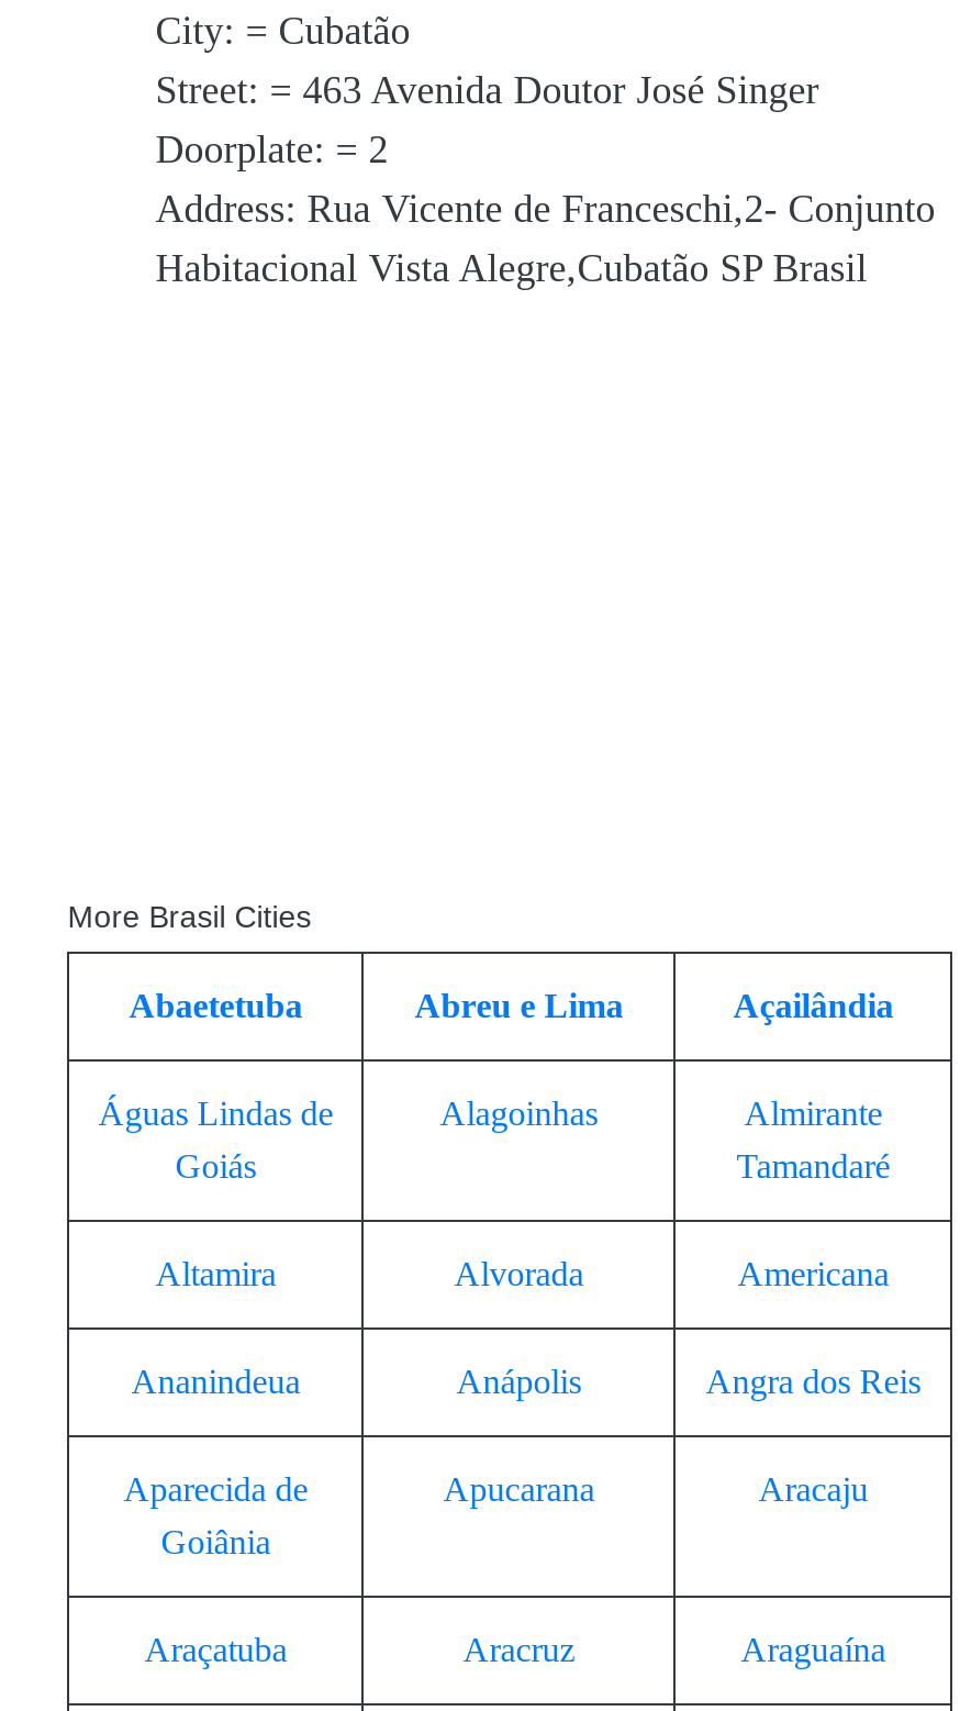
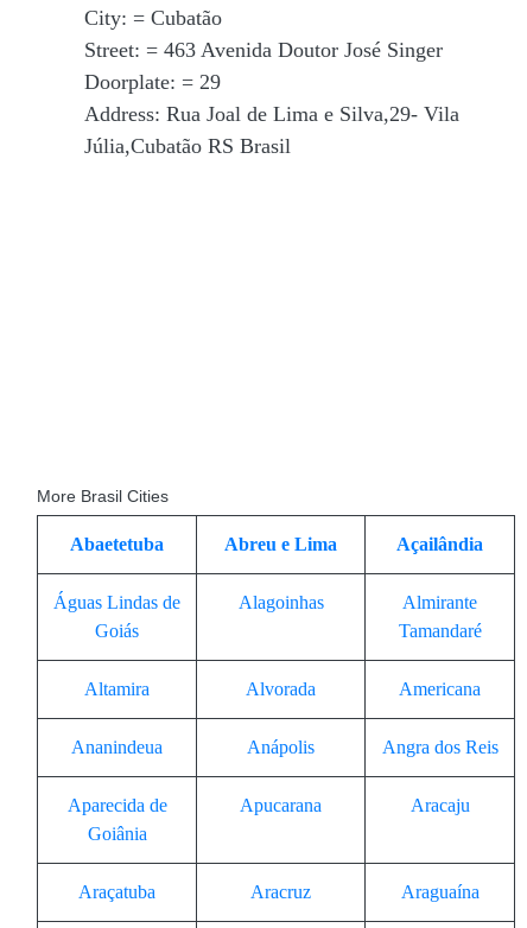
[156,127,935,290] Doorplate: = 2 | Address: Rua Vicente de Franceschi,2- Conjunto | Habitacional Vista Alegre,Cubatão SP Brasil -> [85,70,460,158] Doorplate: = 29 | Address: Rua Joal de Lima e Silva,29- Vila | Júlia,Cubatão RS Brasil

